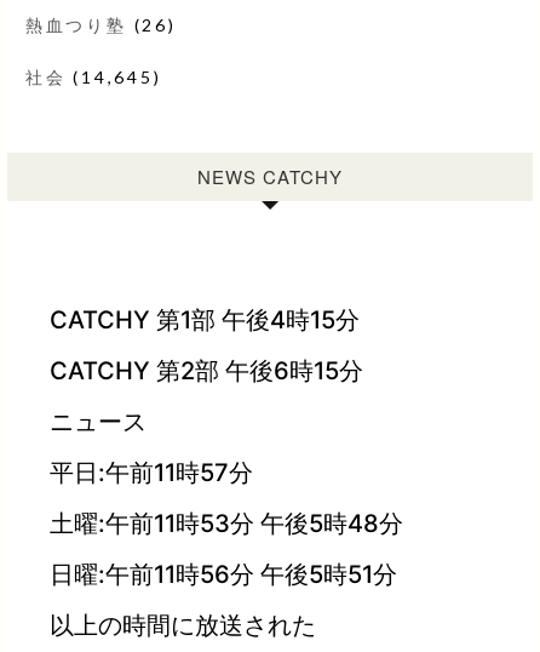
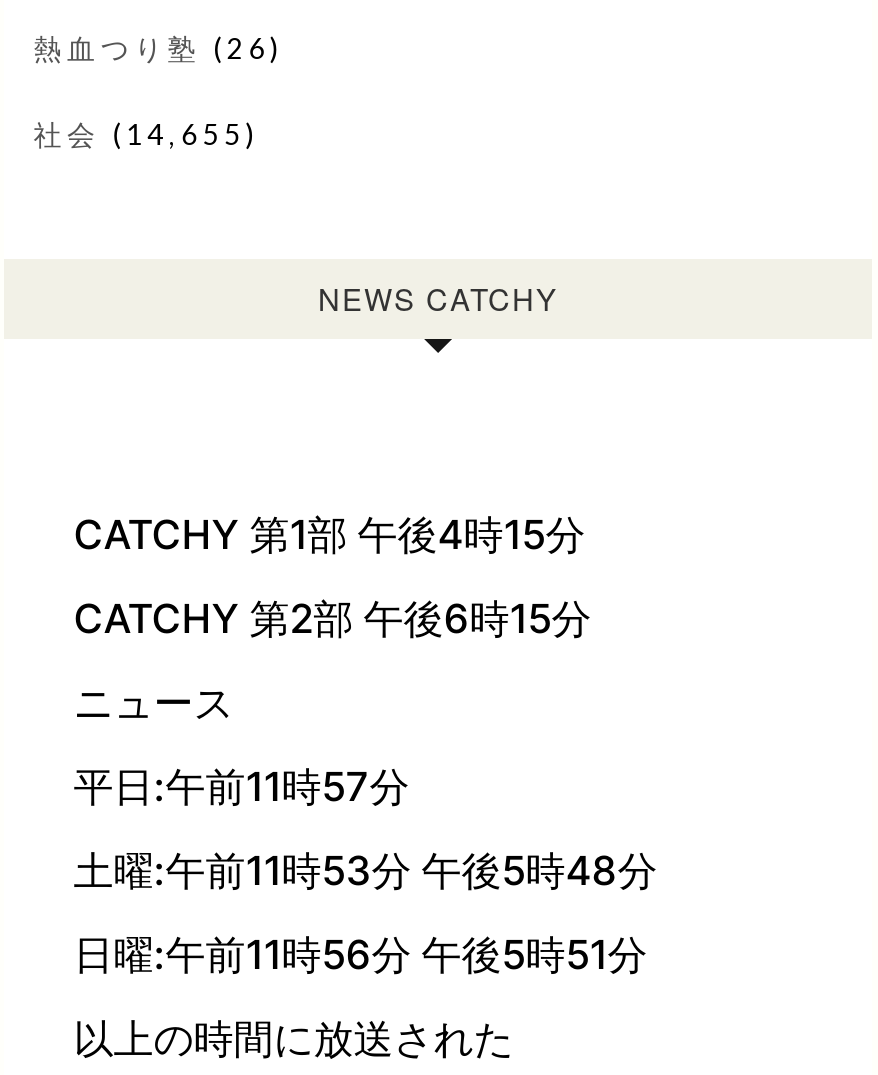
[25,67,162,87] 社会(14,645) -> [33,117,259,151] 社会(14,655)

